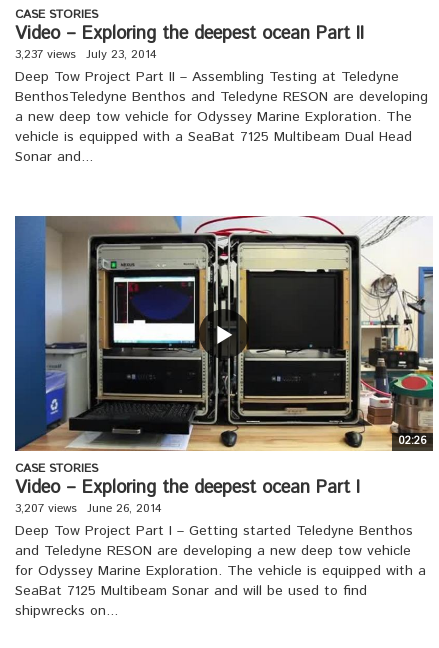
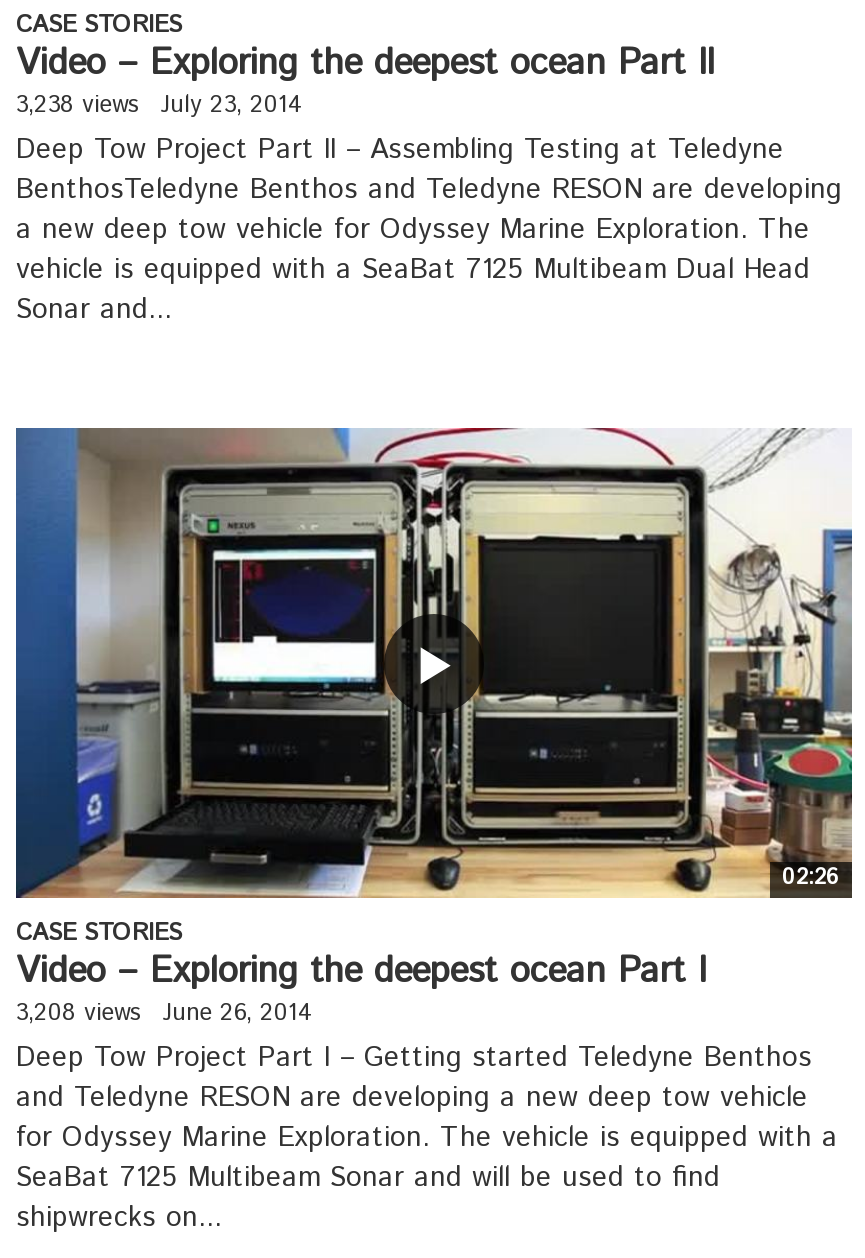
[15,46,157,63] 3,237 views July 23, 2014 -> [16,89,302,123] 3,238 views July 23, 2014
[15,500,162,517] 3,207 views June 26, 2014 -> [16,997,312,1031] 3,208 views June 26, 2014

